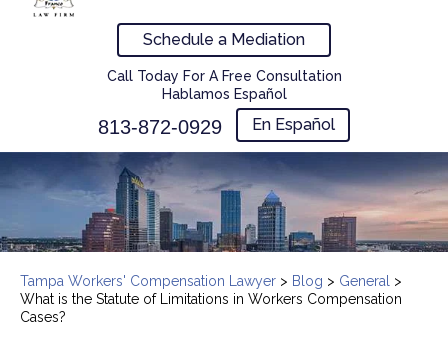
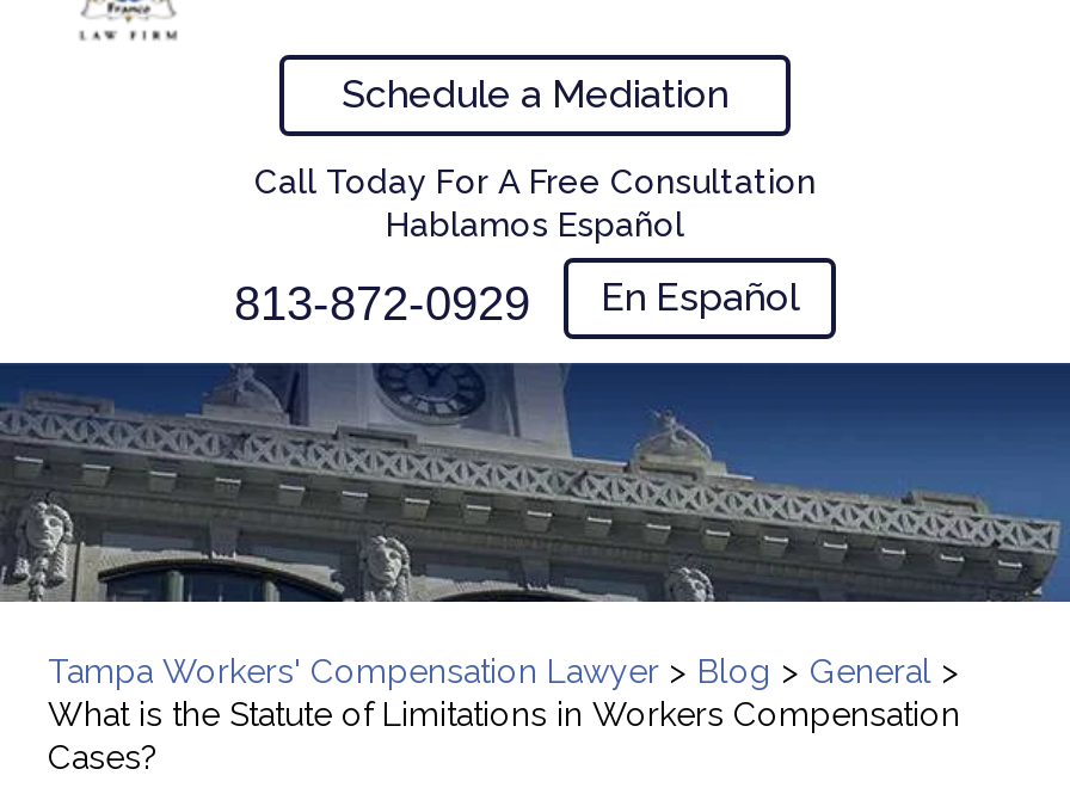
[3,152,445,253] [image] -> [7,363,1063,604] [image]

